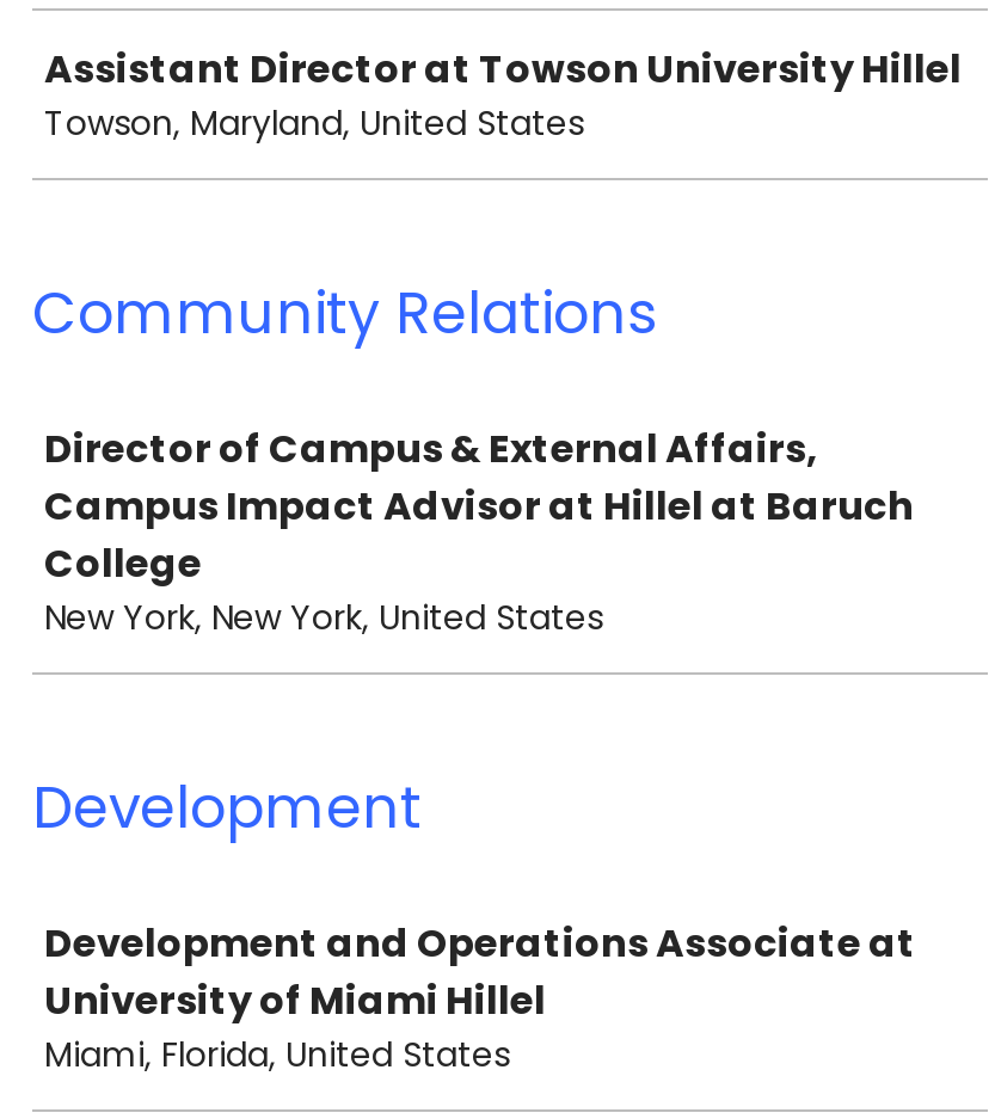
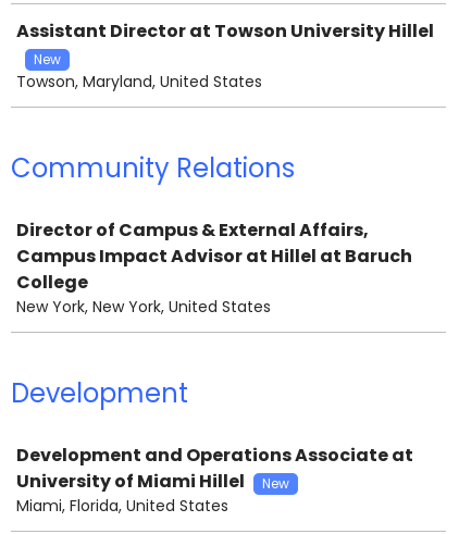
none -> [34,50,61,69] New
none -> [262,474,289,493] New

